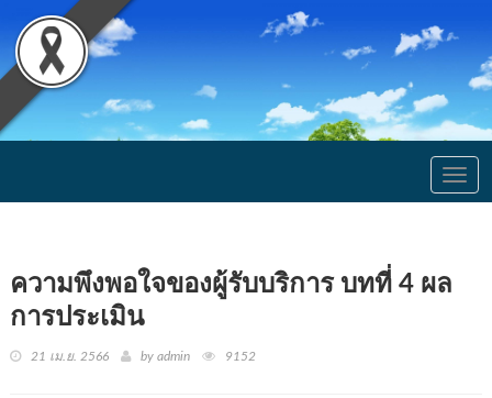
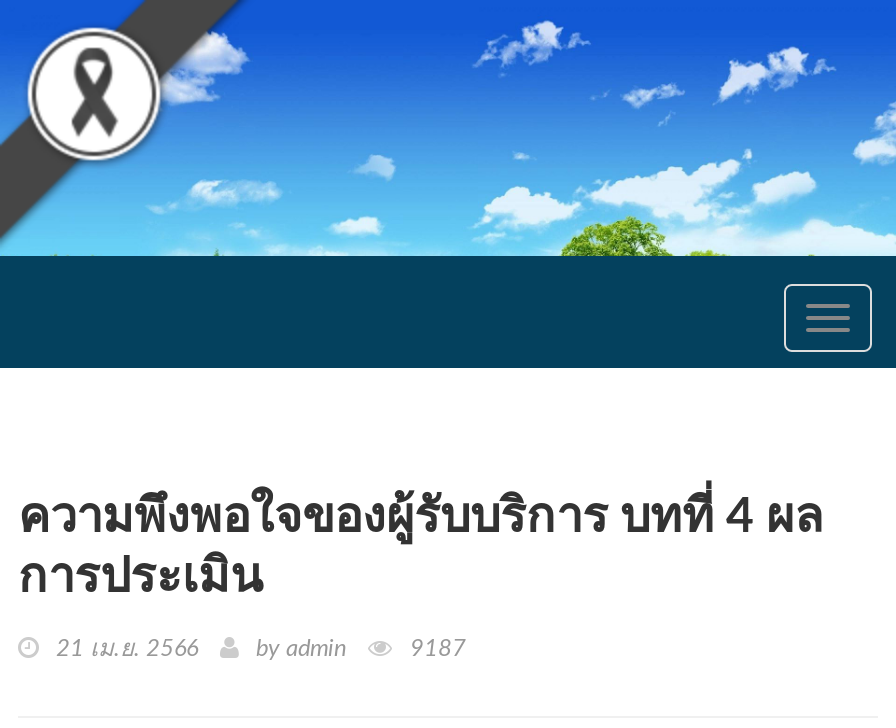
[225,350,256,363] 9152 -> [410,636,466,660] 9187

